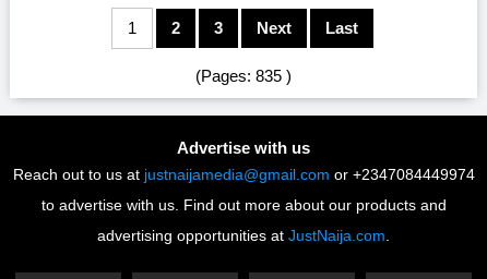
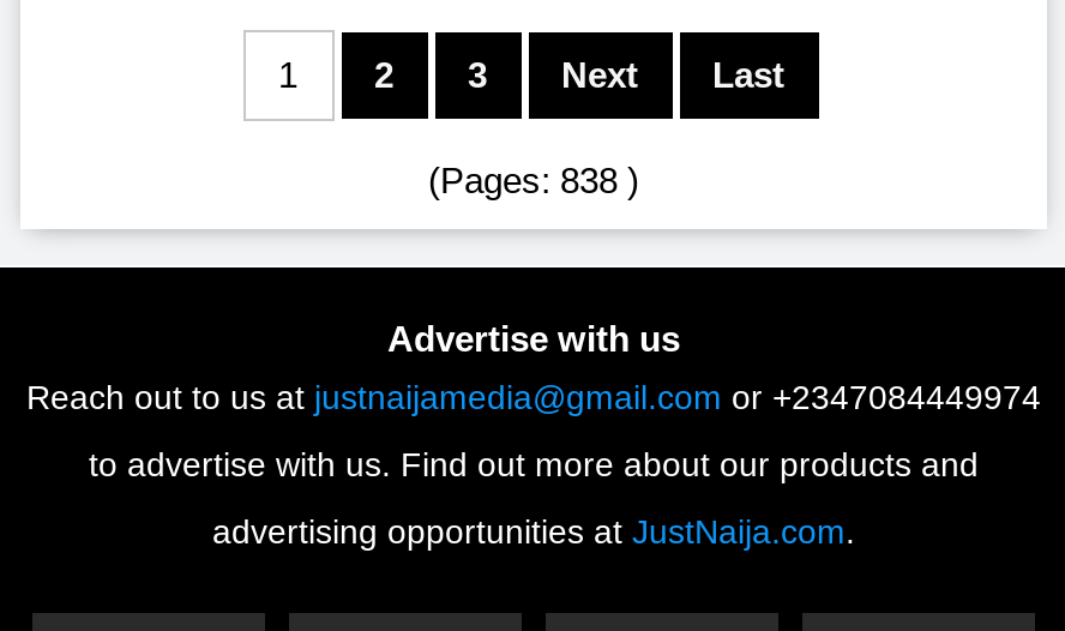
[195,66,292,85] (Pages: 835 ) -> [428,160,639,200] (Pages: 838 )

